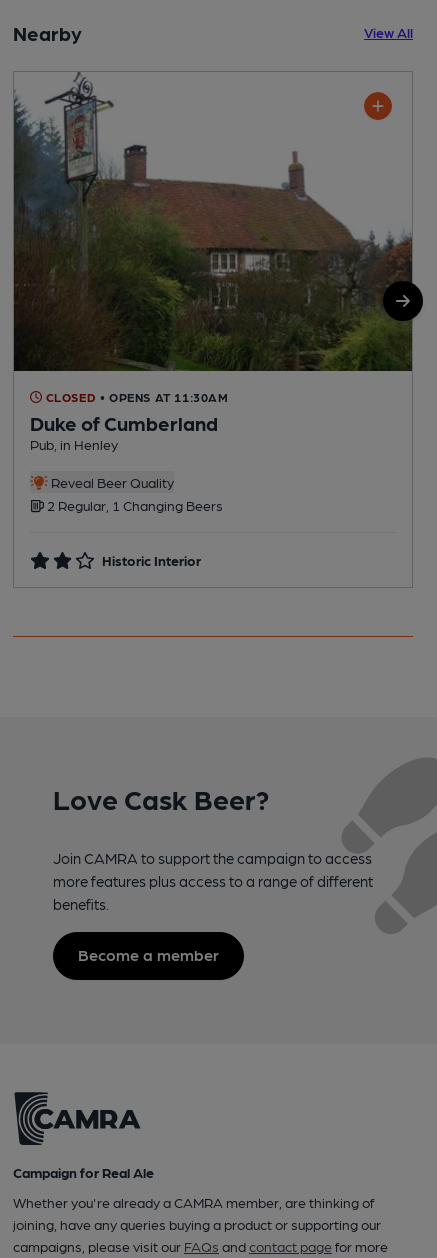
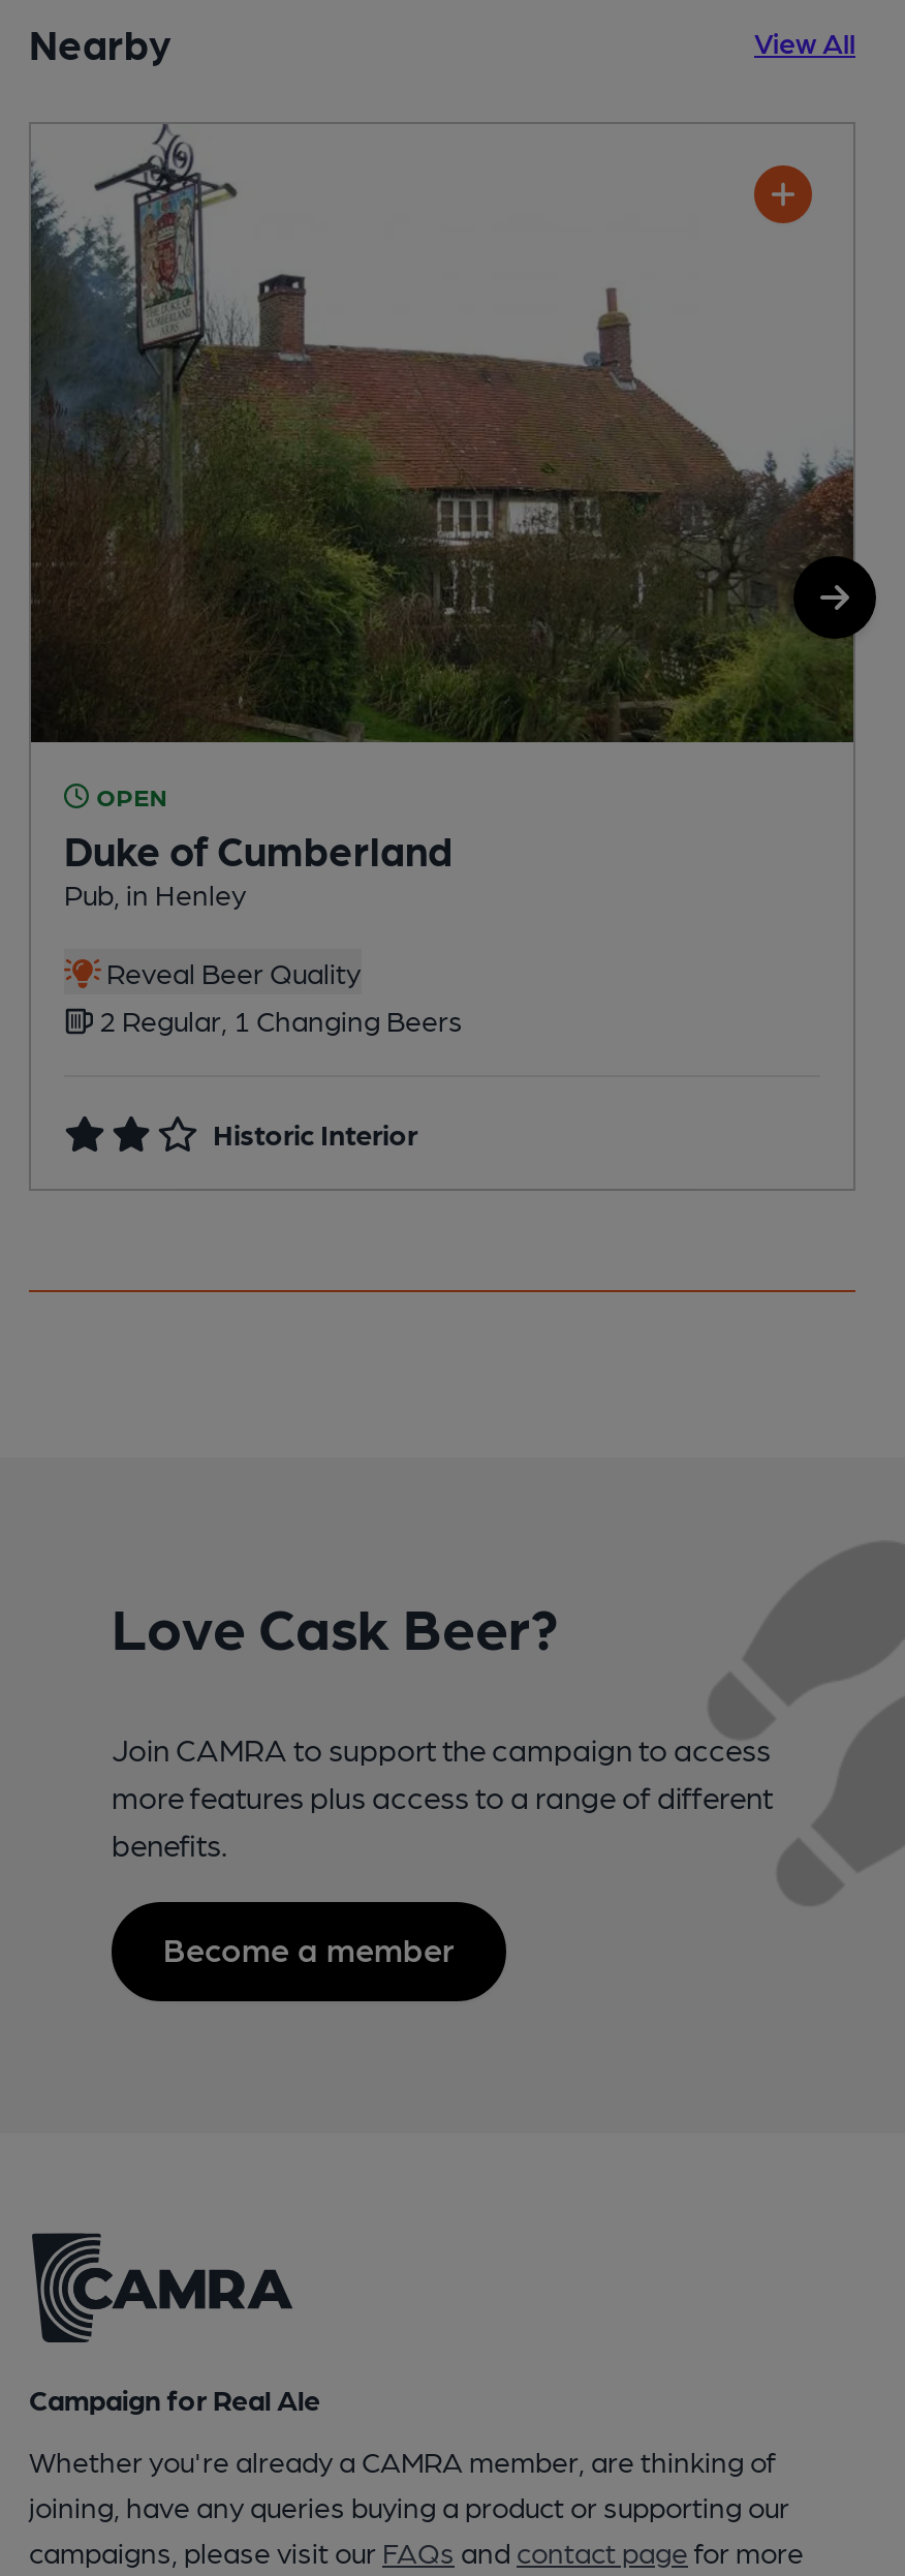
[42,390,229,404] CLOSED • OPENS AT 11:30AM -> [89,781,167,810] OPEN

